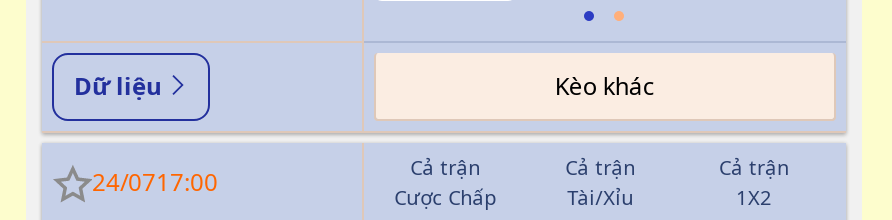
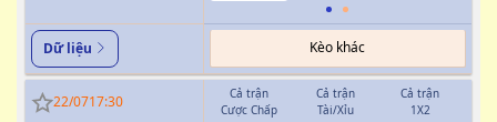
[92,165,218,199] 24/0717:00 -> [53,92,123,111] 22/0717:30

